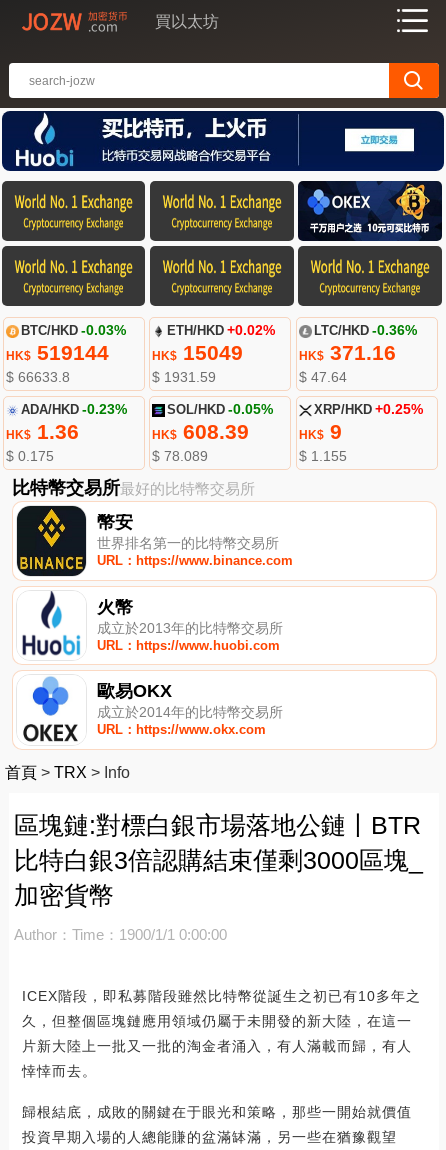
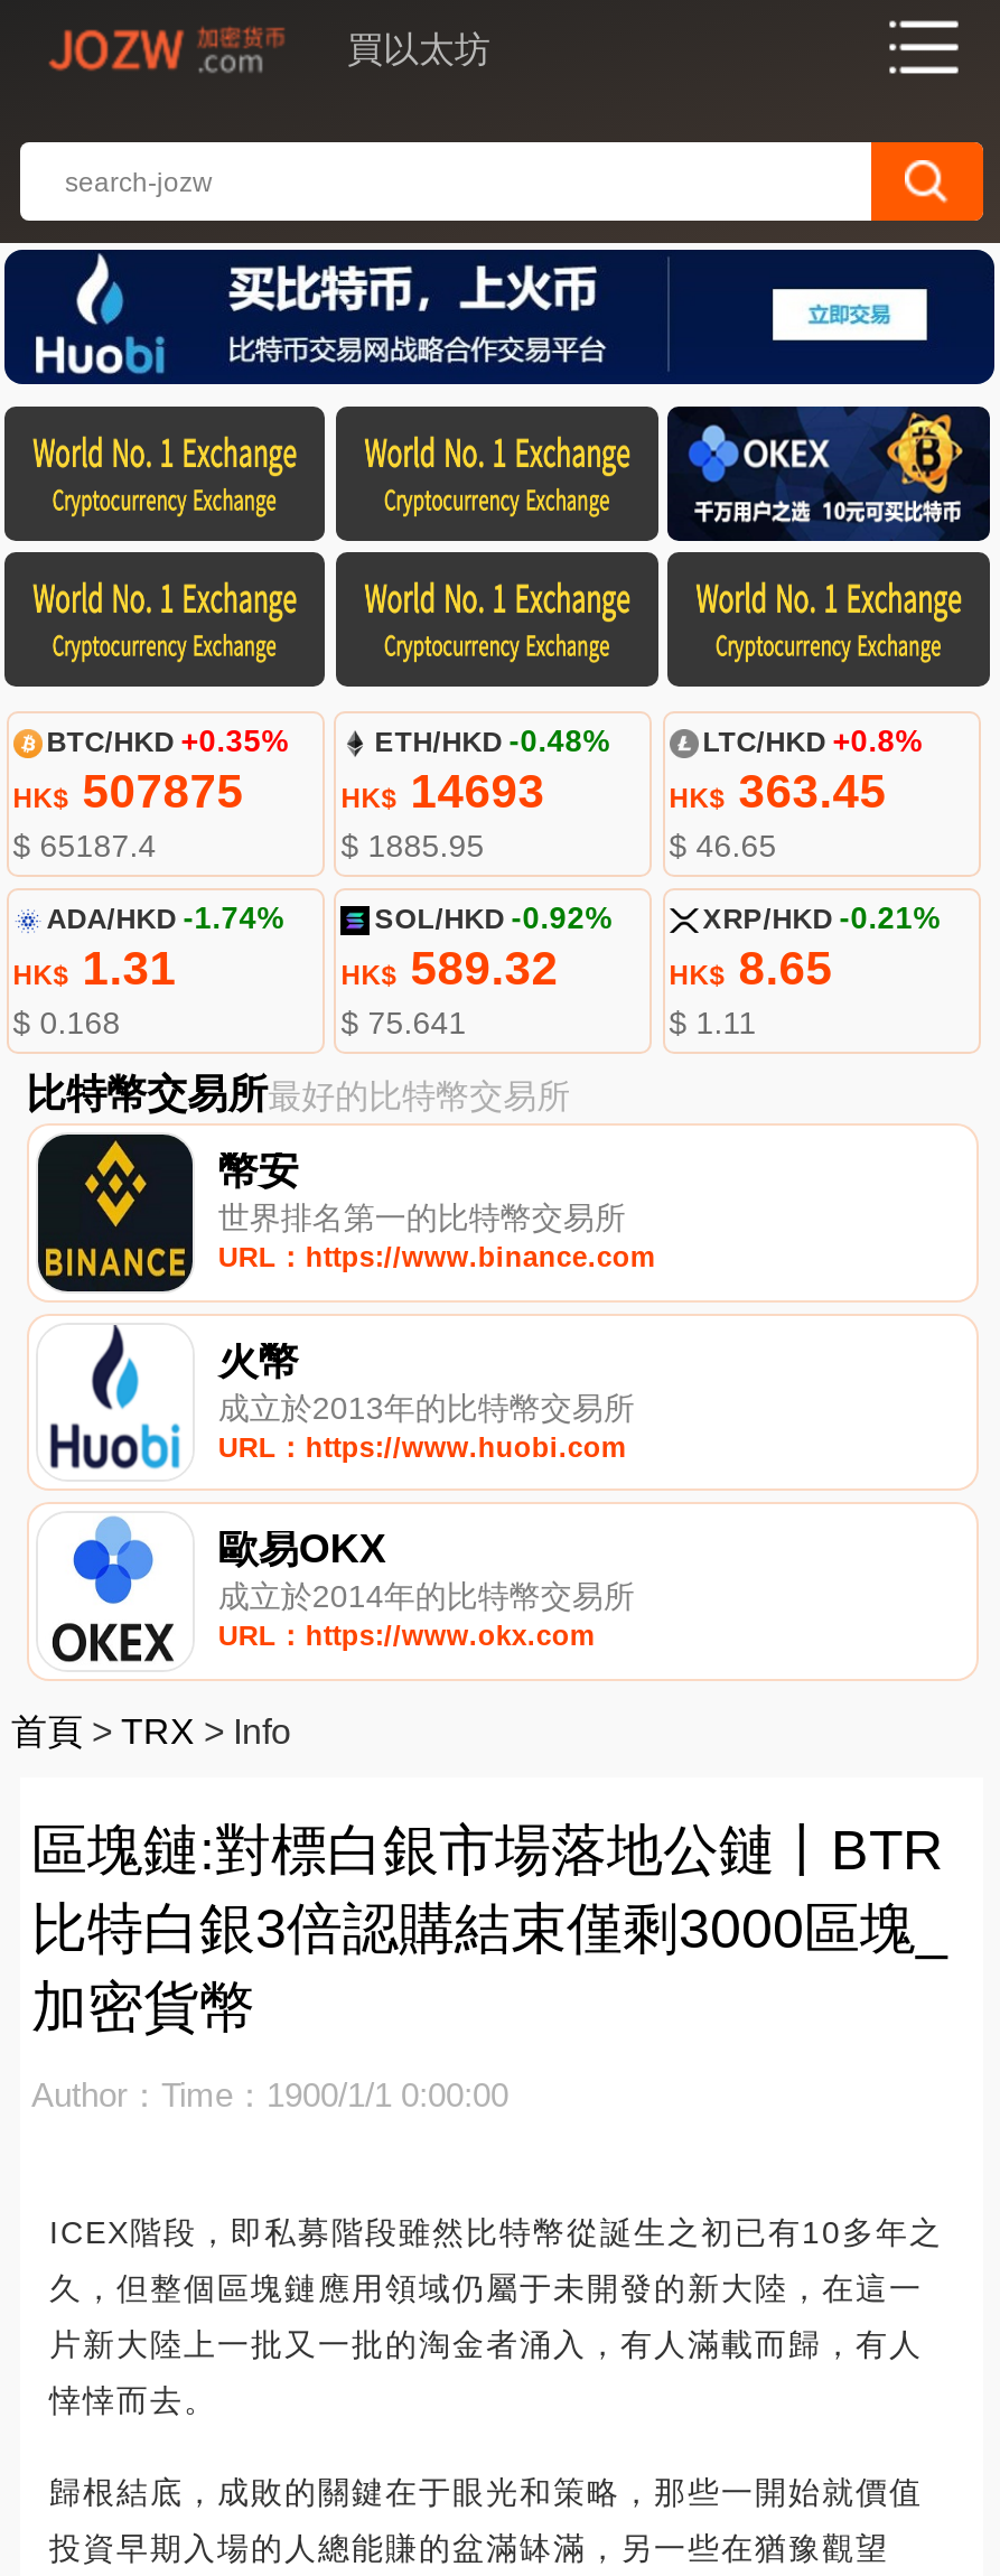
[6,323,126,385] BTC/HKD -0.03% | HK$519144 | $ 66633.8 -> [13,725,288,864] BTC/HKD +0.35% | HK$507875 | $ 65187.4
[152,323,275,385] ETH/HKD +0.02% | HK$15049 | $ 1931.59 -> [341,725,610,864] ETH/HKD -0.48% | HK$14693 | $ 1885.95
[299,323,417,385] LTC/HKD -0.36% | HK$371.16 | $ 47.64 -> [669,725,922,864] LTC/HKD +0.8% | HK$363.45 | $ 46.65
[6,402,127,464] ADA/HKD -0.23% | HK$1.36 | $ 0.175 -> [13,902,284,1040] ADA/HKD -1.74% | HK$1.31 | $ 0.168
[152,402,273,464] SOL/HKD -0.05% | HK$608.39 | $ 78.089 -> [341,902,612,1040] SOL/HKD -0.92% | HK$589.32 | $ 75.641
[299,402,423,464] XRP/HKD +0.25% | HK$9 | $ 1.155 -> [669,902,940,1040] XRP/HKD -0.21% | HK$8.65 | $ 1.11

